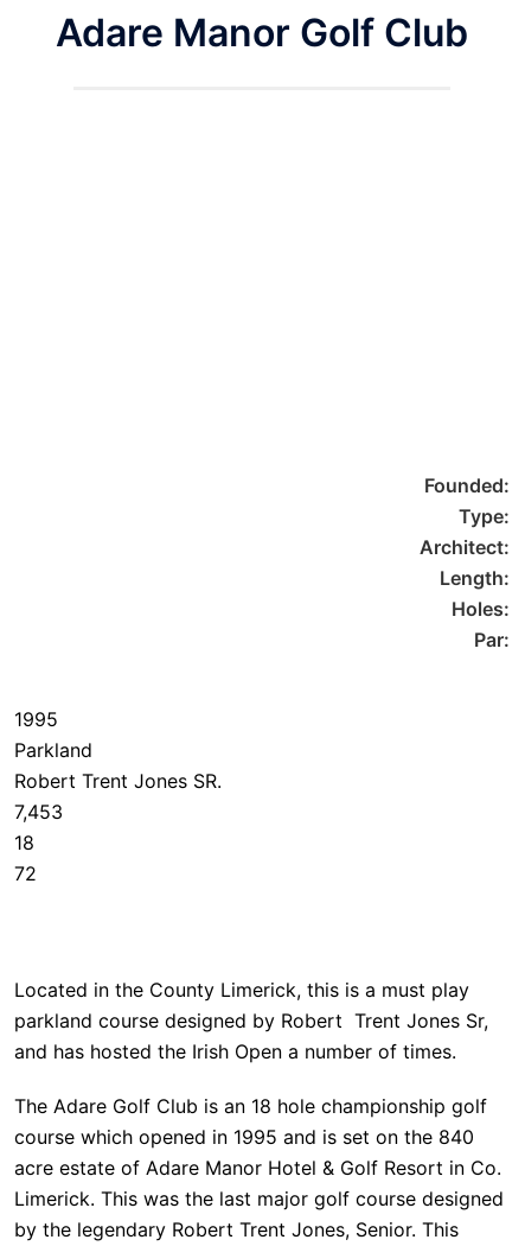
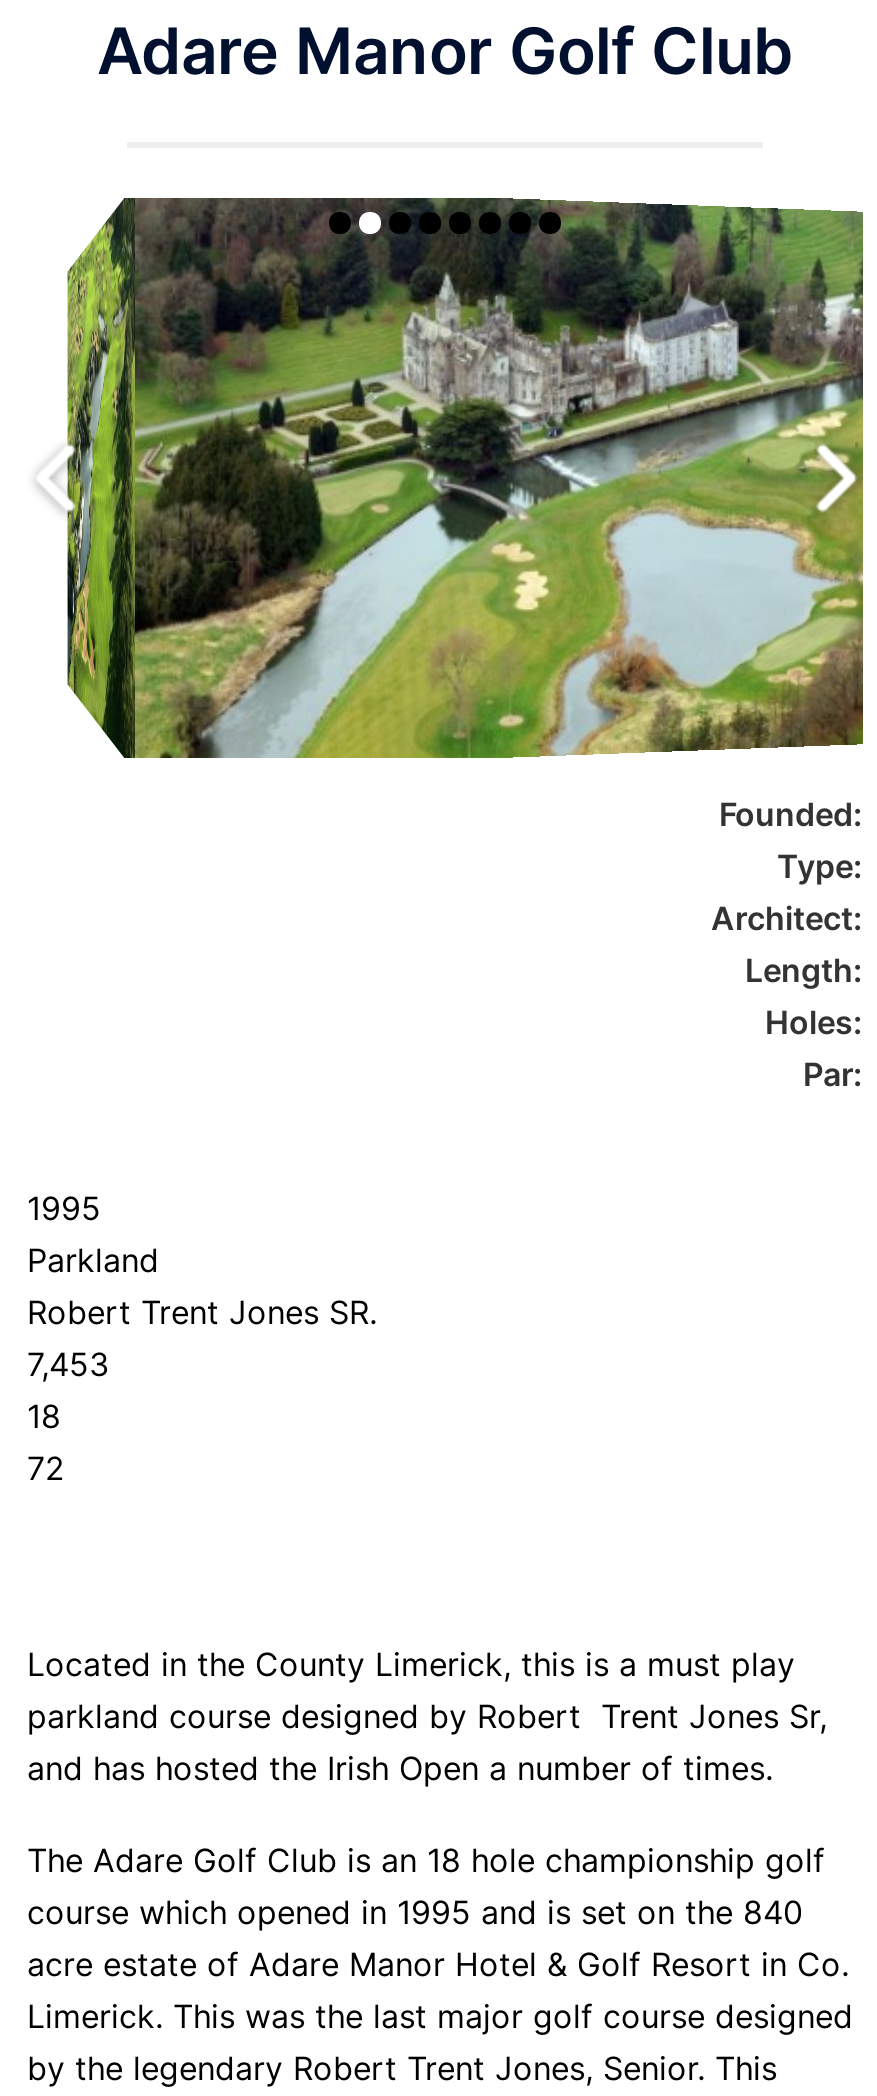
none -> [41,196,865,760] [image]

